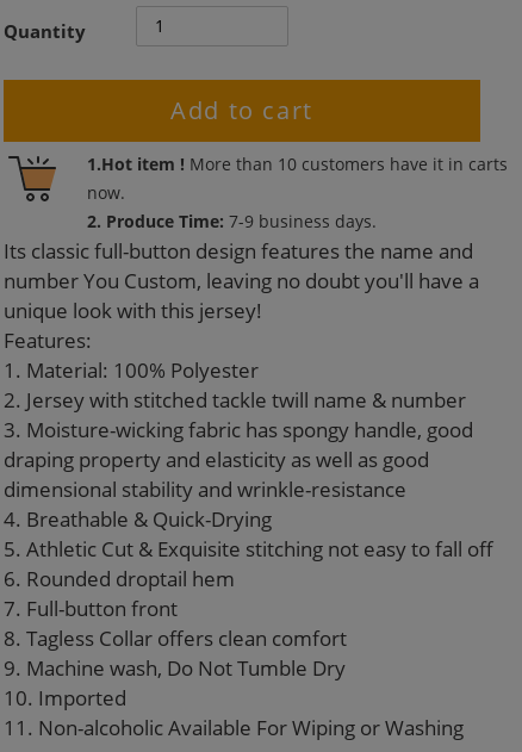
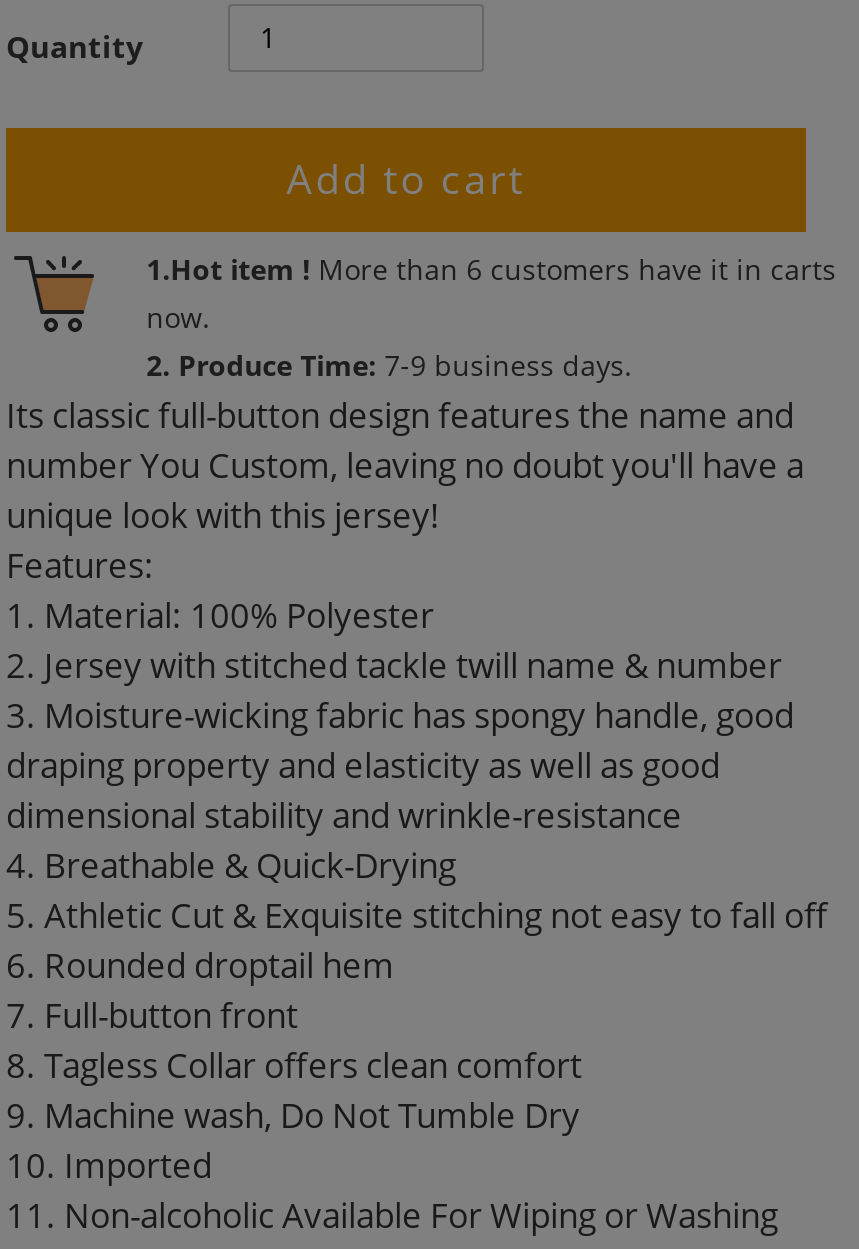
[87,153,508,175] 1.Hot item ! More than 10 customers have it in carts -> [146,250,836,288] 1.Hot item ! More than 6 customers have it in carts

